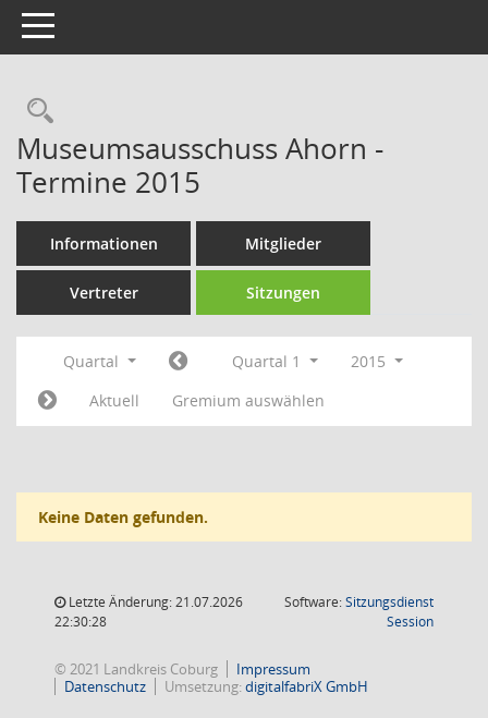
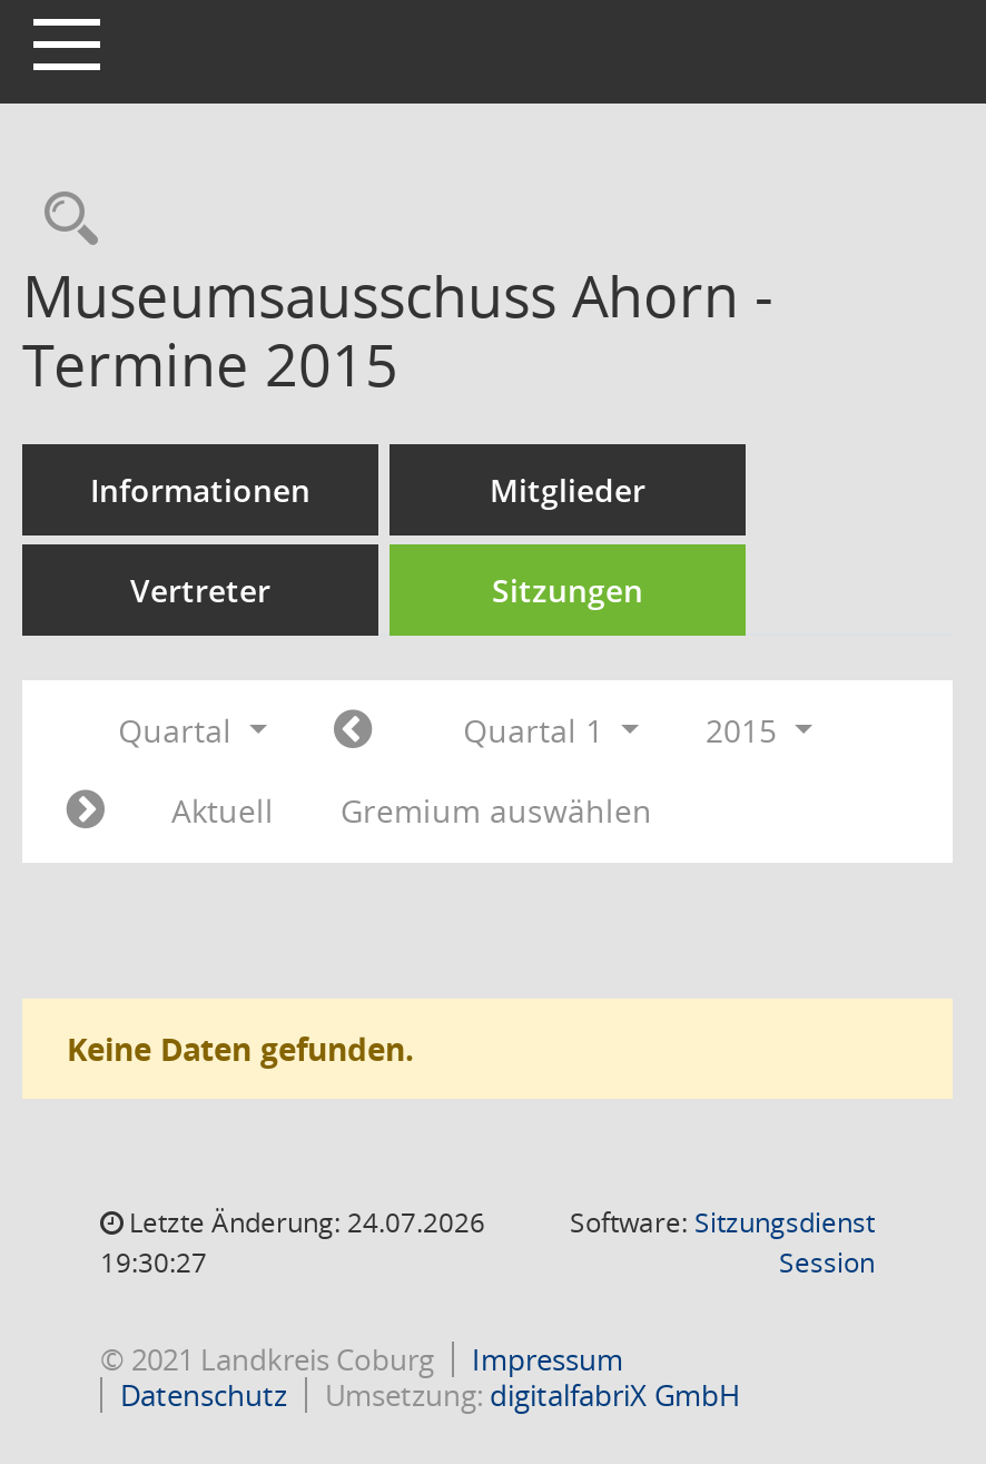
[65,593,243,611] Letzte Änderung: 21.07.2026 -> [122,1203,485,1241] Letzte Änderung: 24.07.2026
[54,612,107,631] 22:30:28 -> [100,1244,207,1281] 19:30:27

